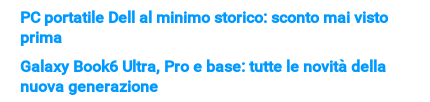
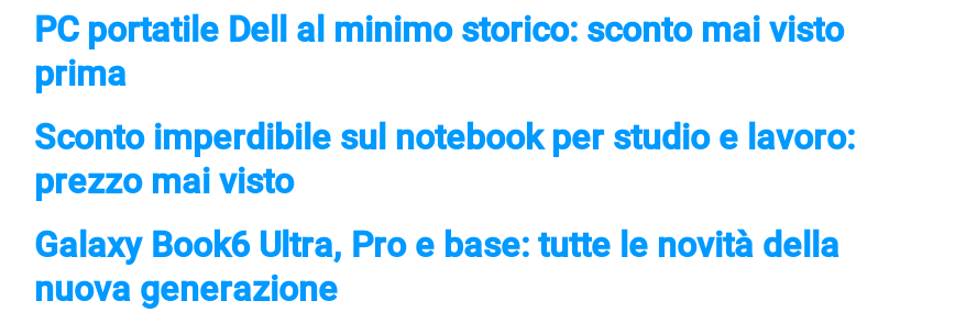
none -> [34,117,855,203] Sconto imperdibile sul notebook per studio e lavoro: | prezzo mai visto

